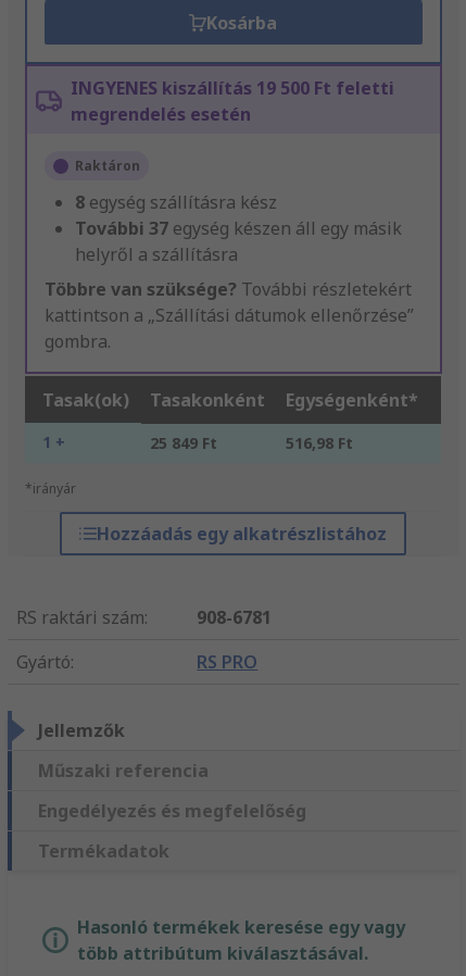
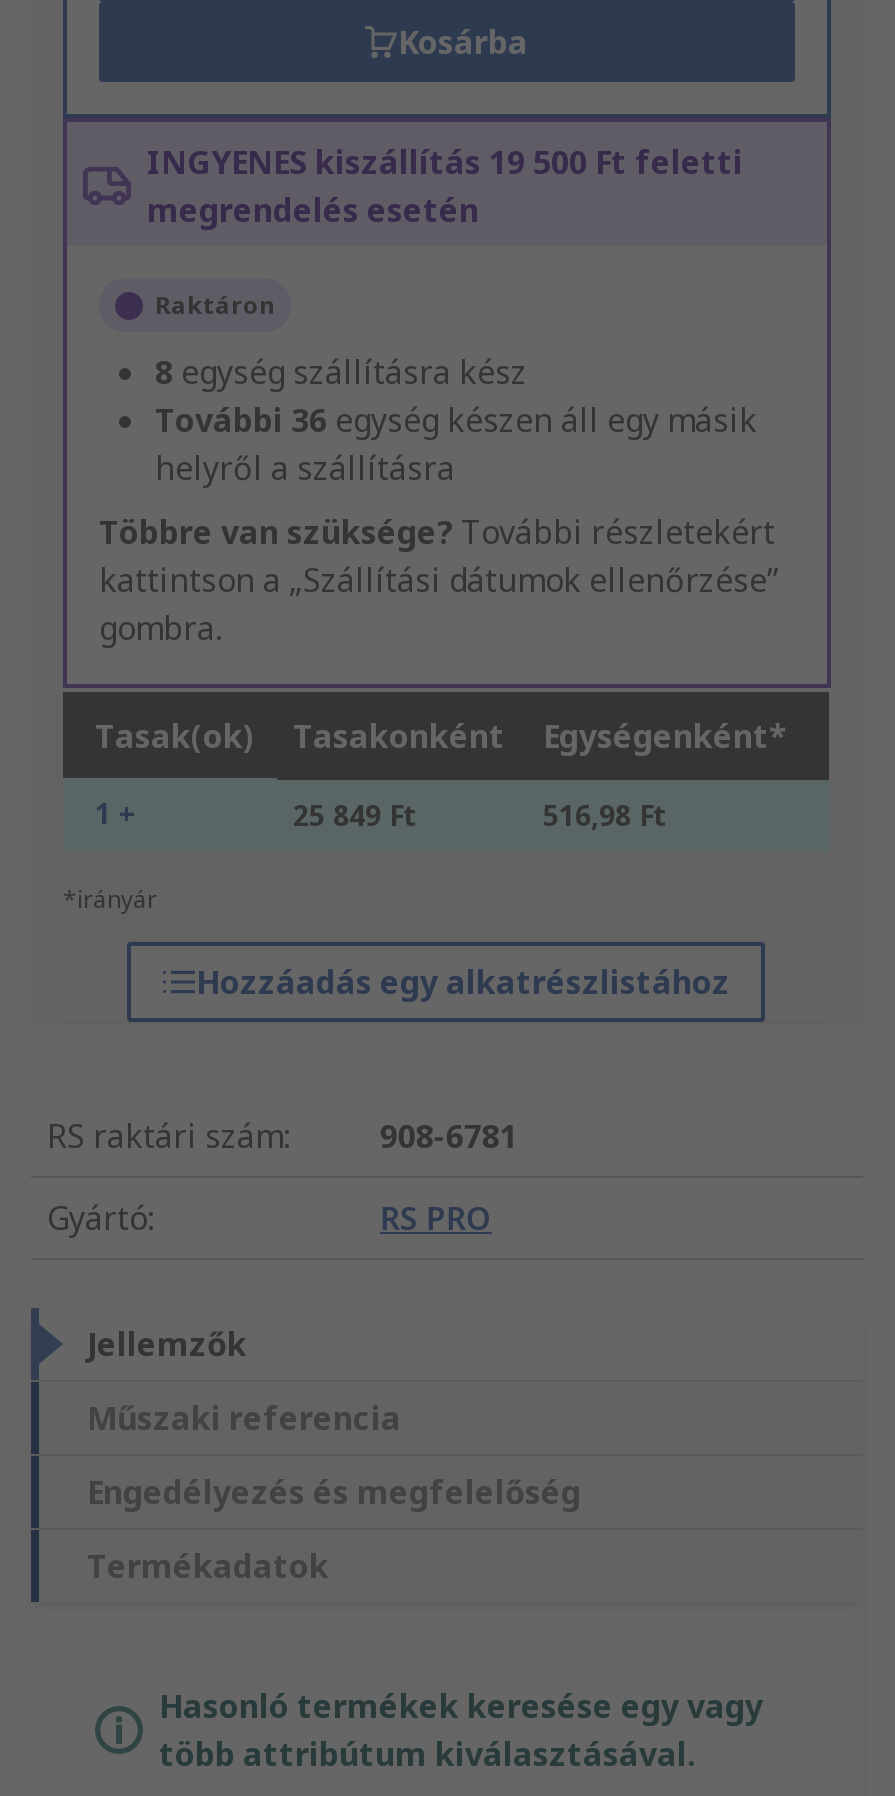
[75,217,402,241] További 37 egység készen áll egy másik -> [155,399,757,443] További 36 egység készen áll egy másik

